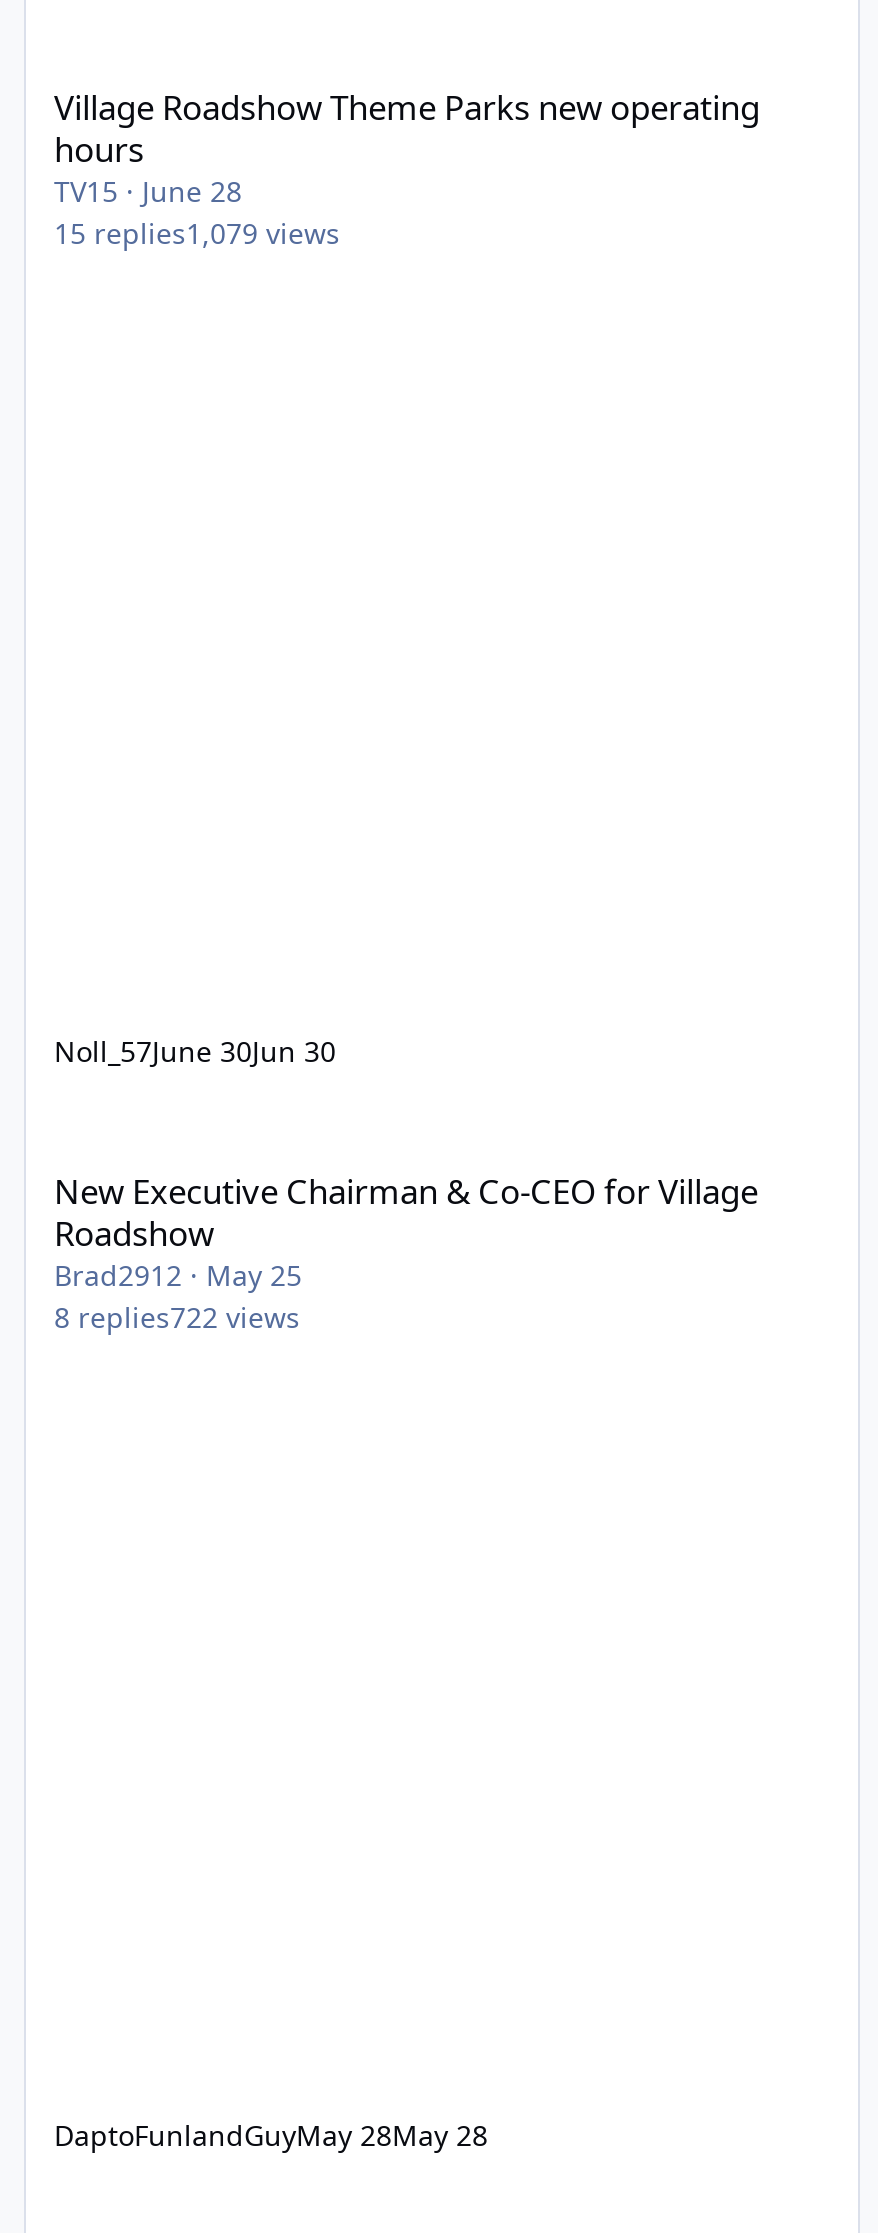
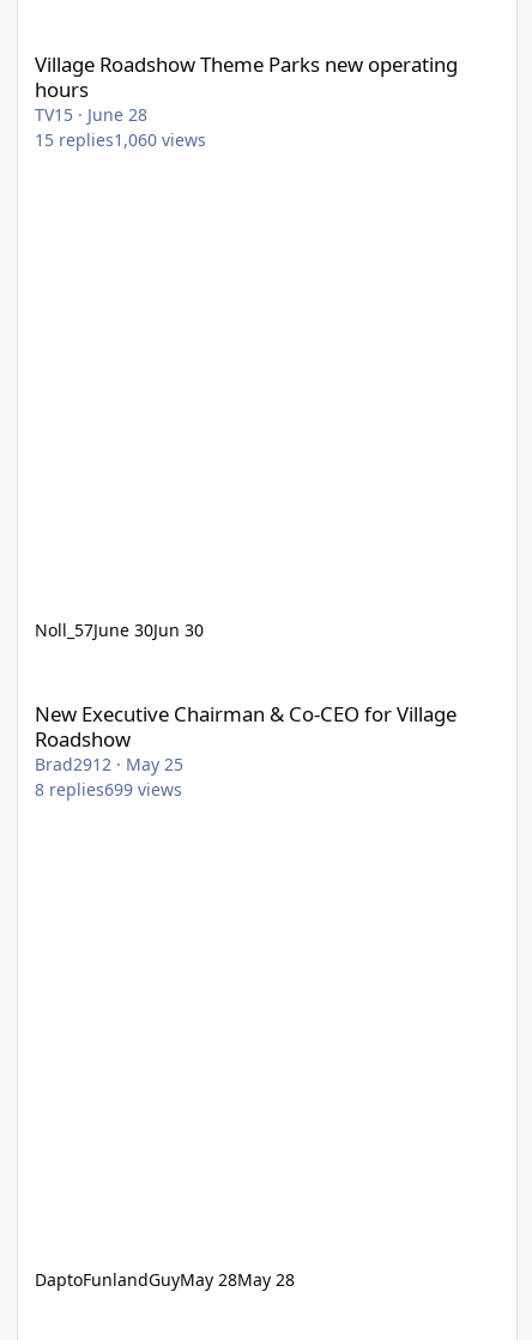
[54,213,340,251] 15 replies1,079 views -> [35,128,206,151] 15 replies1,060 views
[54,1297,300,1335] 8 replies722 views -> [35,778,182,800] 8 replies699 views

